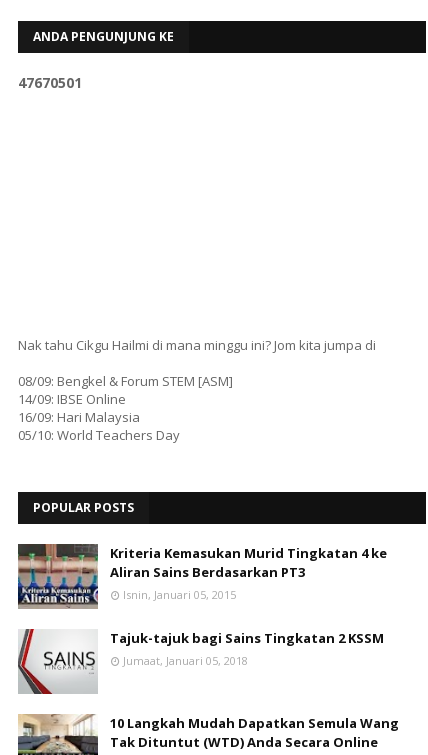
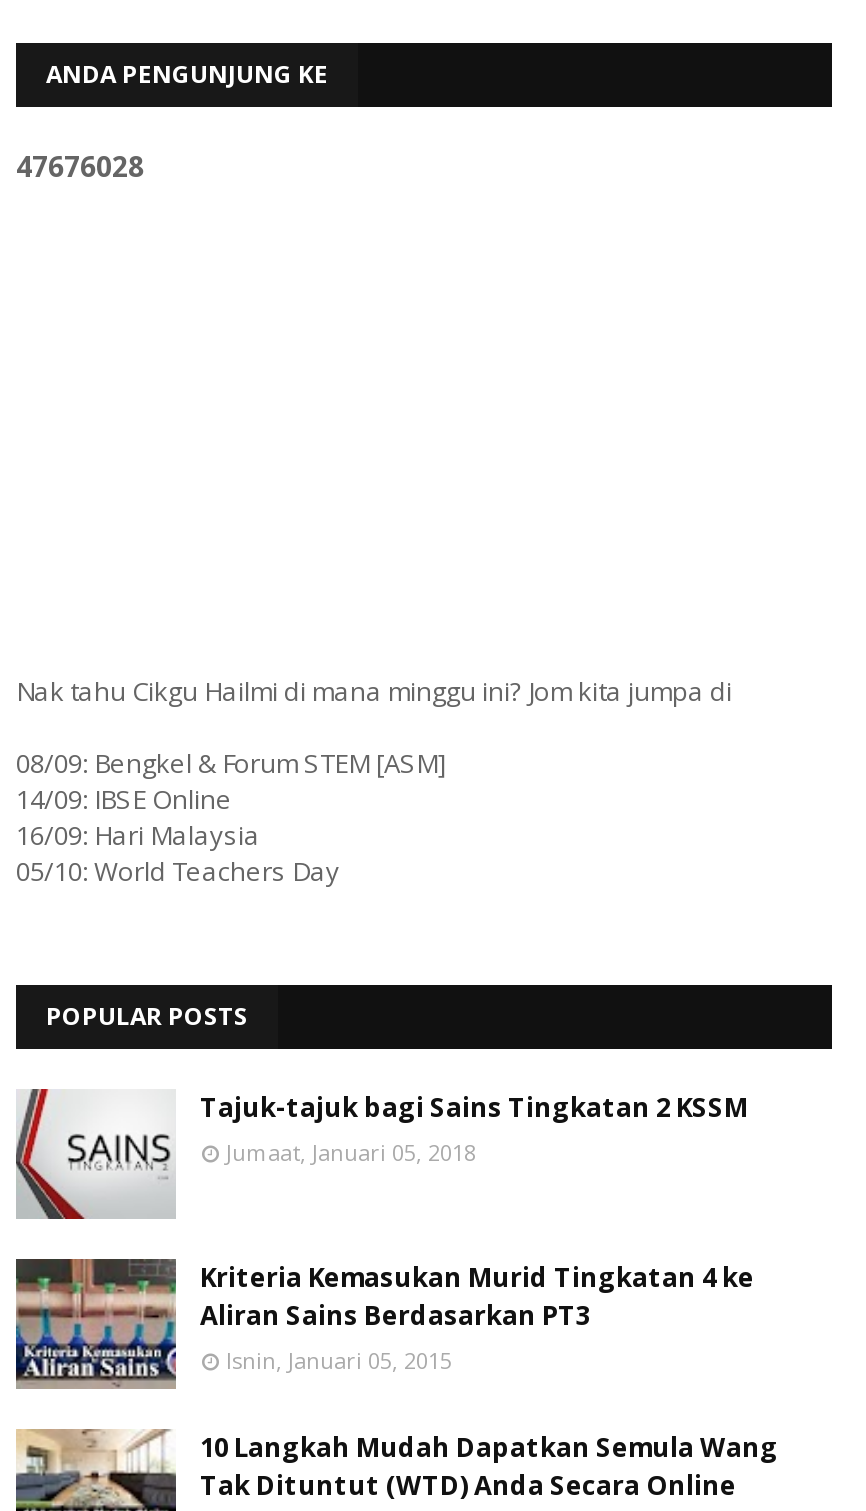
[18,73,82,92] 47670501 -> [16,147,144,185] 47676028
moved [16,543,387,609] -> [12,1257,754,1389]: [image] | Kriteria Kemasukan Murid Tingkatan 4 ke | Aliran Sains Berdasarkan PT3 | Isnin, Januari 05, 2015
moved [19,629,384,694] -> [16,1087,748,1219]: [image] | Tajuk-tajuk bagi Sains Tingkatan 2 KSSM | Jumaat, Januari 05, 2018

